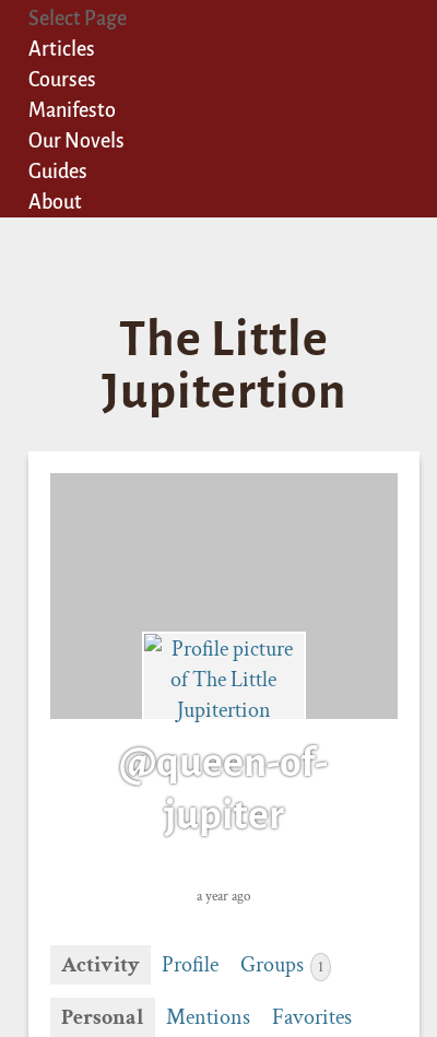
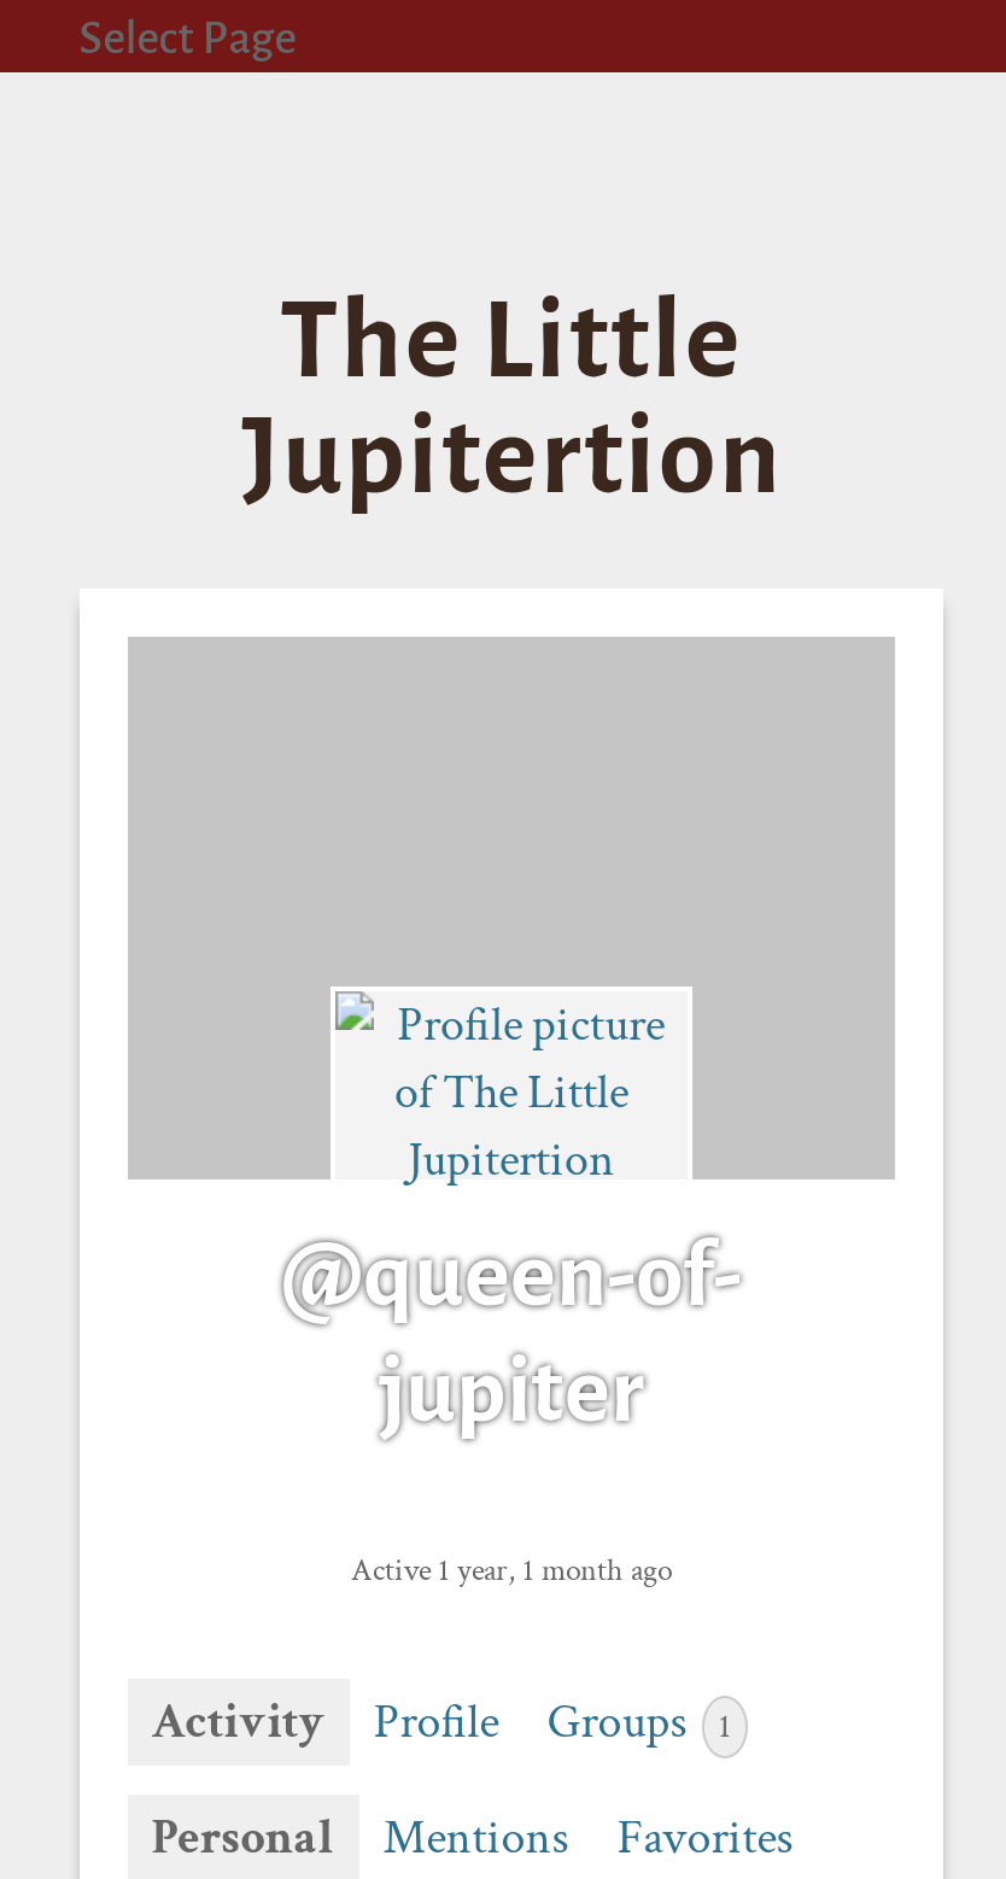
[28,38,124,213] Articles | Courses | Manifesto | Our Novels | Guides | About -> none
[197,887,251,906] a year ago -> [351,1551,672,1592] Active 1 year, 1 month ago

